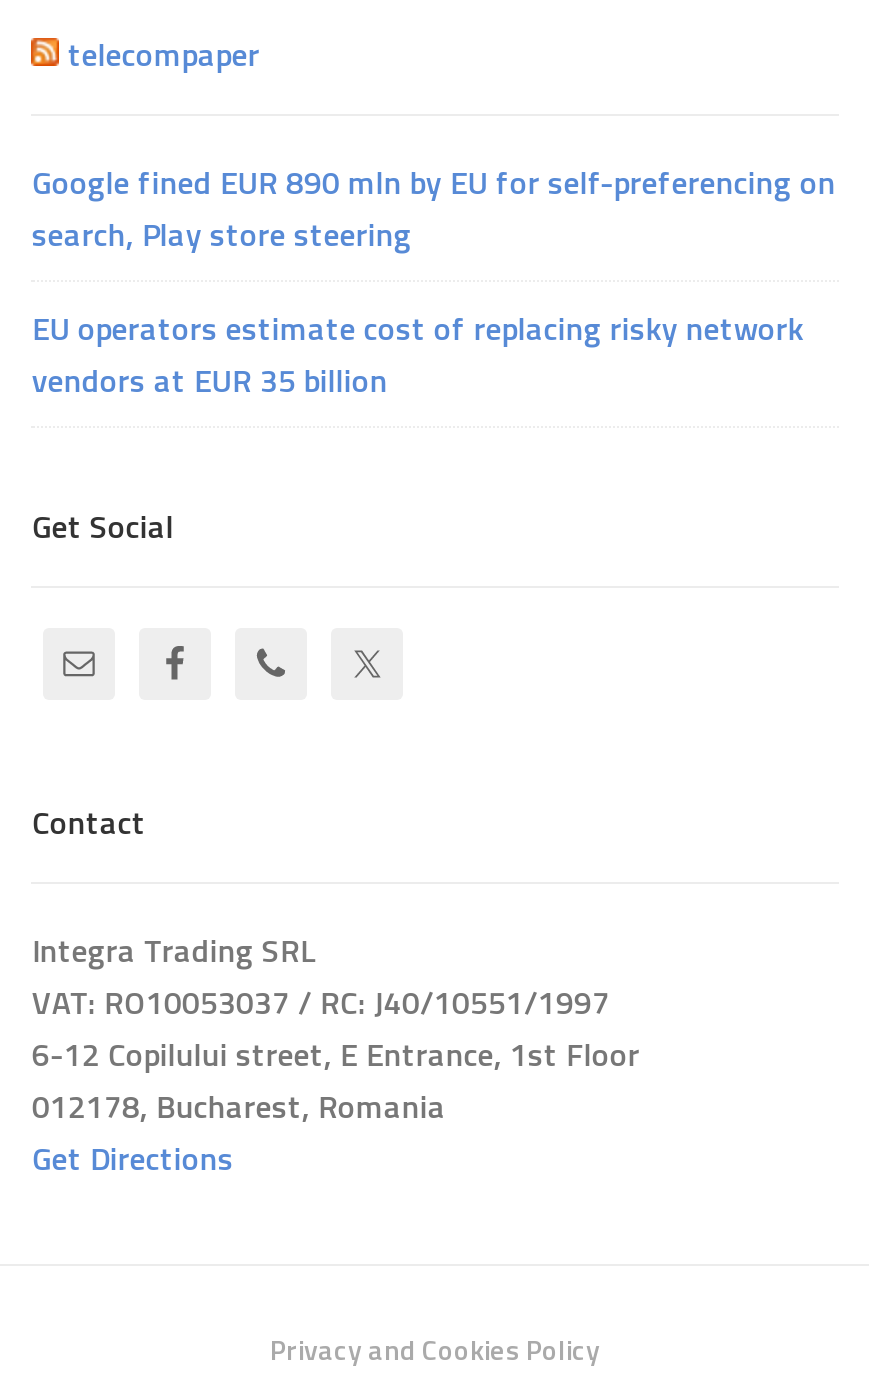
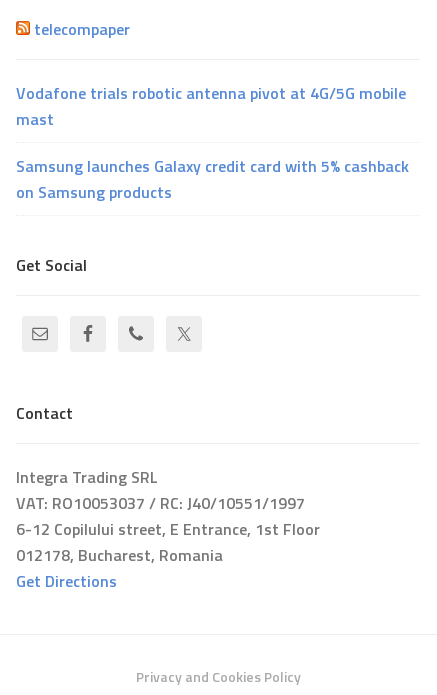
[32,158,836,258] Google fined EUR 890 mln by EU for self-preferencing on | search, Play store steering -> [16,81,406,131] Vodafone trials robotic antenna pivot at 4G/5G mobile | mast
[32,304,804,404] EU operators estimate cost of replacing risky network | vendors at EUR 35 billion -> [16,154,409,204] Samsung launches Galaxy credit card with 5% cashback | on Samsung products

